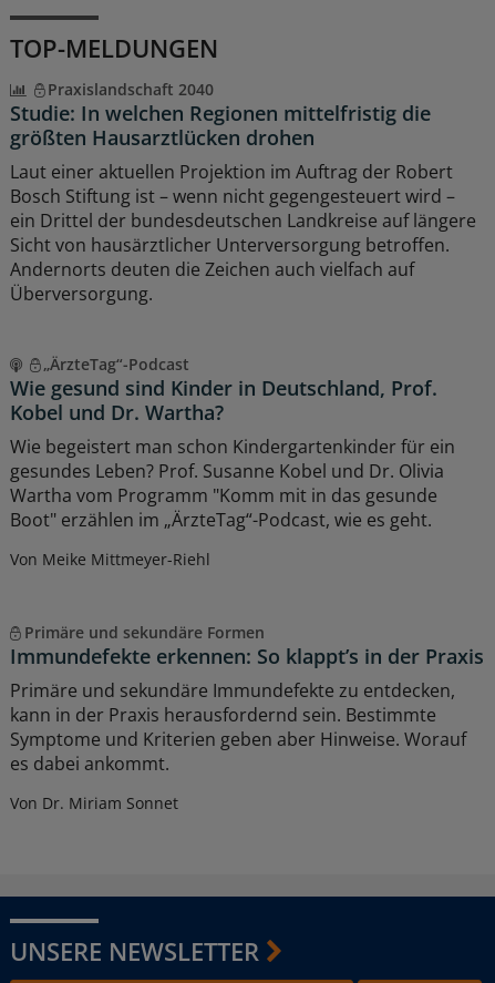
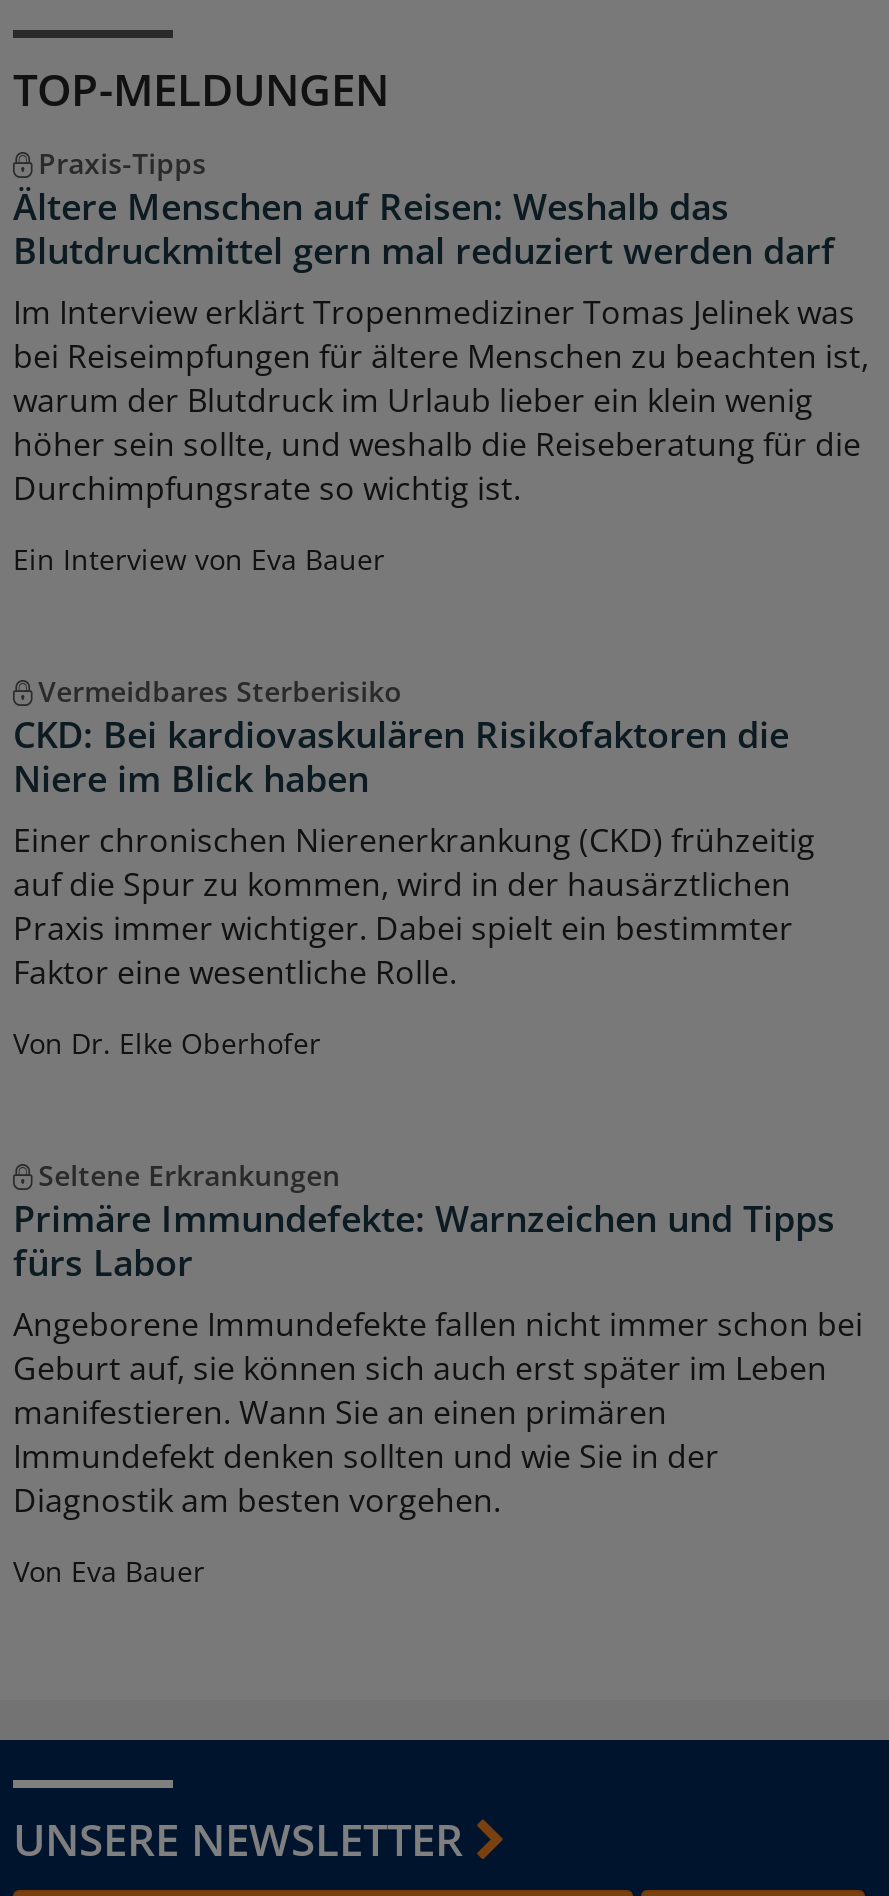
[10,79,484,814] Praxislandschaft 2040 | Studie: In welchen Regionen mittelfristig die | größten Hausarztlücken drohen | Laut einer aktuellen Projektion im Auftrag der Robert | Bosch Stiftung ist – wenn nicht gegengesteuert wird – | ein Drittel der bundesdeutschen Landkreise auf längere | Sicht von hausärztlicher Unterversorgung betroffen. | Andernorts deuten die Zeichen auch vielfach auf | Überversorgung. | „ÄrzteTag“-Podcast | Wie gesund sind Kinder in Deutschland, Prof. | Kobel und Dr. Wartha? | Wie begeistert man schon Kindergartenkinder für ein | gesundes Leben? Prof. Susanne Kobel und Dr. Olivia | Wartha vom Programm "Komm mit in das gesunde | Boot" erzählen im „ÄrzteTag“-Podcast, wie es geht. | Von Meike Mittmeyer-Riehl | Primäre und sekundäre Formen | Immundefekte erkennen: So klappt’s in der Praxis | Primäre und sekundäre Immundefekte zu entdecken, | kann in der Praxis herausfordernd sein. Bestimmte | Symptome und Kriterien geben aber Hinweise. Worauf | es dabei ankommt. | Von Dr. Miriam Sonnet -> [13,144,869,1590] Praxis-Tipps | Ältere Menschen auf Reisen: Weshalb das | Blutdruckmittel gern mal reduziert werden darf | Im Interview erklärt Tropenmediziner Tomas Jelinek was | bei Reiseimpfungen für ältere Menschen zu beachten ist, | warum der Blutdruck im Urlaub lieber ein klein wenig | höher sein sollte, und weshalb die Reiseberatung für die | Durchimpfungsrate so wichtig ist. | Ein Interview von Eva Bauer | Vermeidbares Sterberisiko | CKD: Bei kardiovaskulären Risikofaktoren die | Niere im Blick haben | Einer chronischen Nierenerkrankung (CKD) frühzeitig | auf die Spur zu kommen, wird in der hausärztlichen | Praxis immer wichtiger. Dabei spielt ein bestimmter | Faktor eine wesentliche Rolle. | Von Dr. Elke Oberhofer | Seltene Erkrankungen | Primäre Immundefekte: Warnzeichen und Tipps | fürs Labor | Angeborene Immundefekte fallen nicht immer schon bei | Geburt auf, sie können sich auch erst später im Leben | manifestieren. Wann Sie an einen primären | Immundefekt denken sollten und wie Sie in der | Diagnostik am besten vorgehen. | Von Eva Bauer

